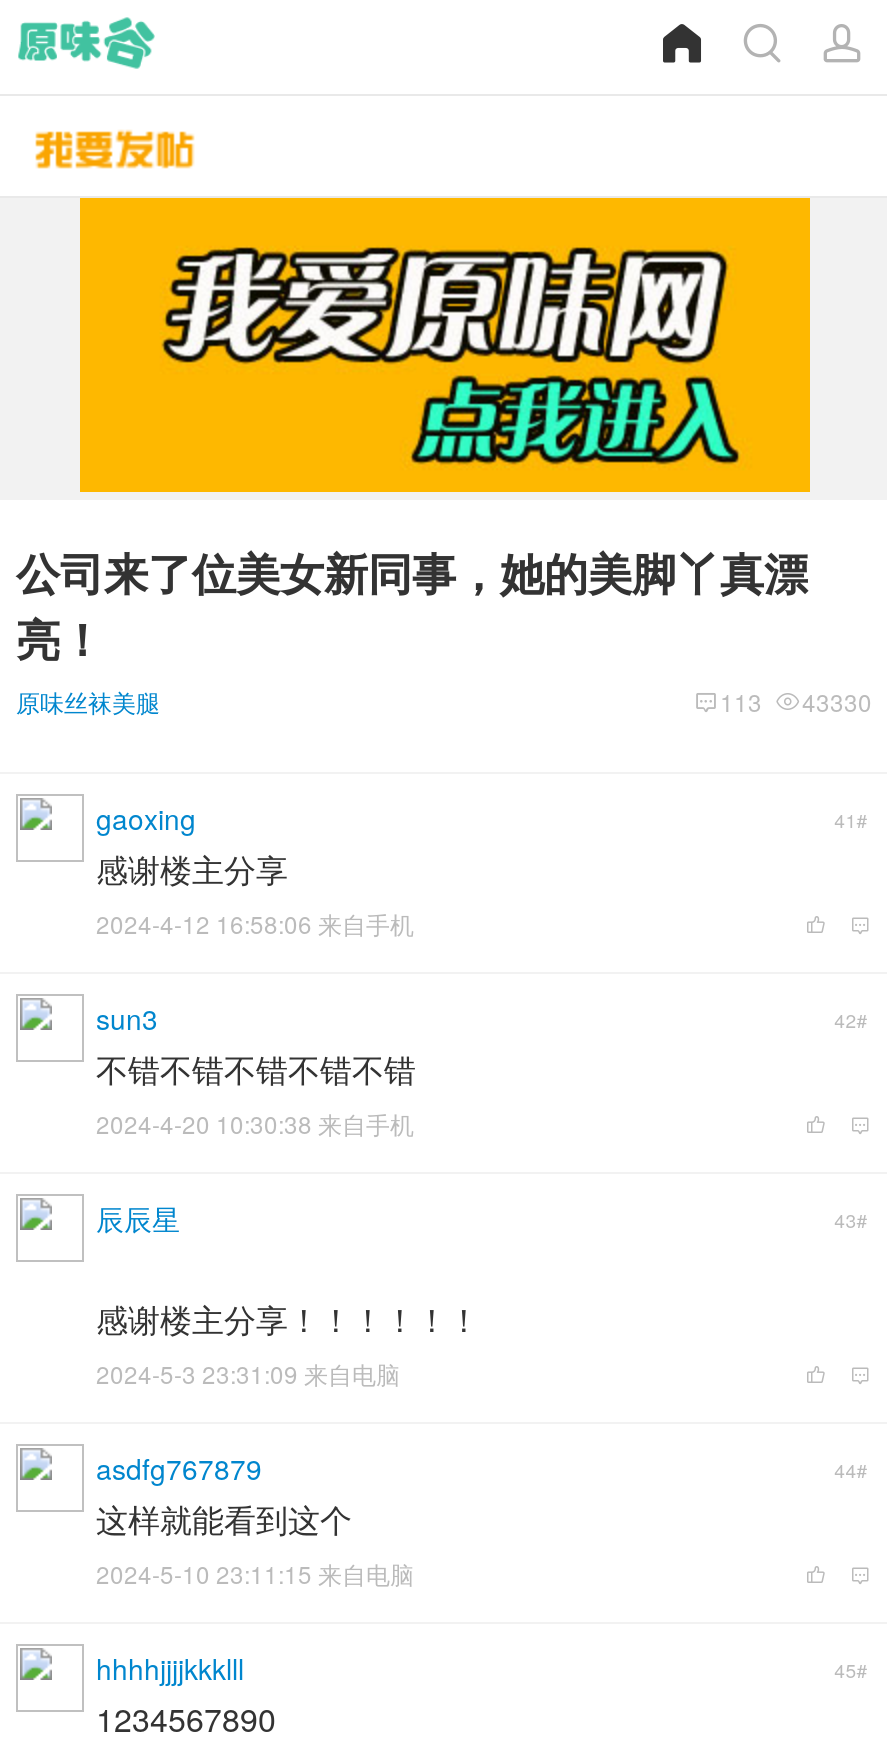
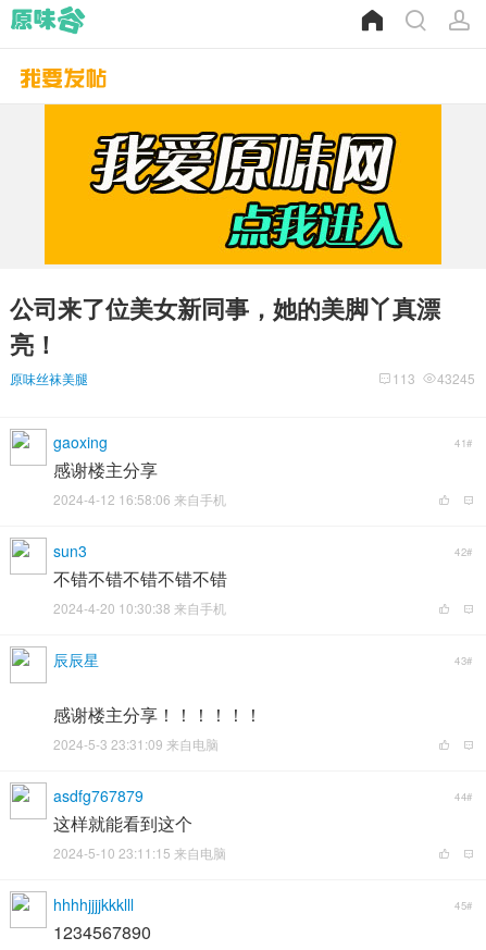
[720,684,872,718] 113 43330 -> [392,369,475,387] 113 43245

